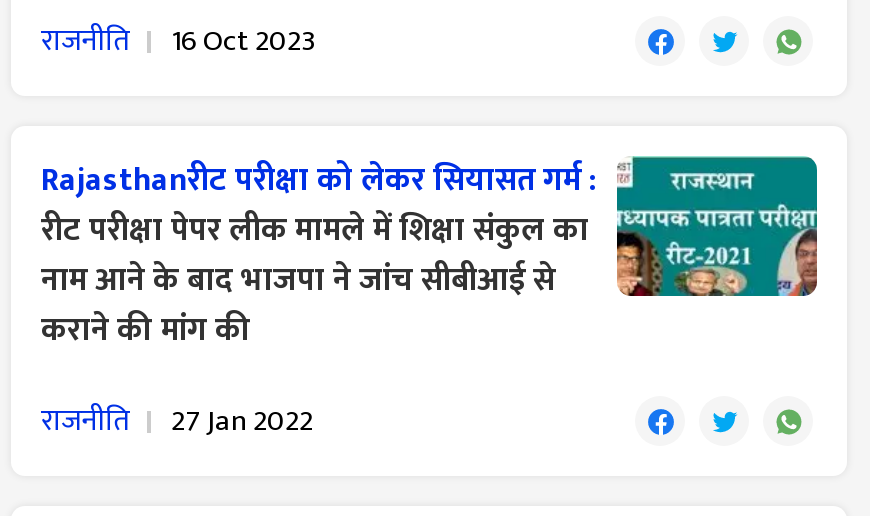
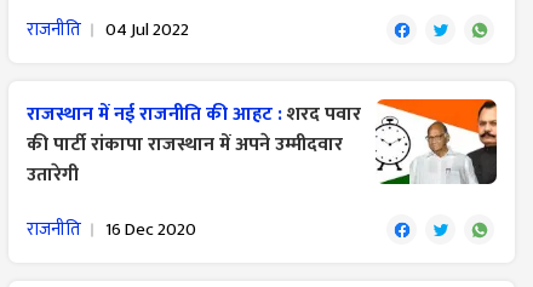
[41,17,315,67] राजनीति 16 Oct 2023 -> [27,15,189,45] राजनीति 04 Jul 2022
[41,154,819,359] [image] | Rajasthanरीट परीक्षा को लेकर सियासत गर्म : | रीट परीक्षा पेपर लीक मामले में शिक्षा संकुल का | नाम आने के बाद भाजपा ने जांच सीबीआई से | कराने की मांग की -> [27,98,498,192] [image] | राजस्थान में नई राजनीति की आहट : शरद पवार | की पार्टी रांकापा राजस्थान में अपने उम्मीदवार | उतारेगी
[41,397,313,447] राजनीति 27 Jan 2022 -> [27,215,196,245] राजनीति 16 Dec 2020

